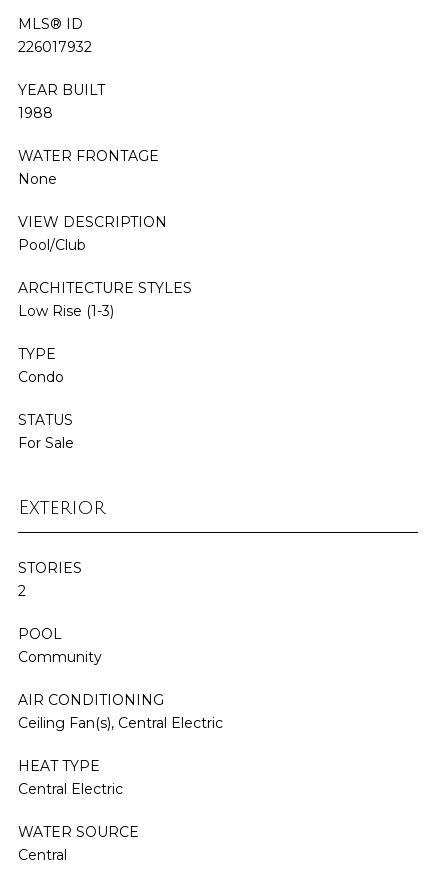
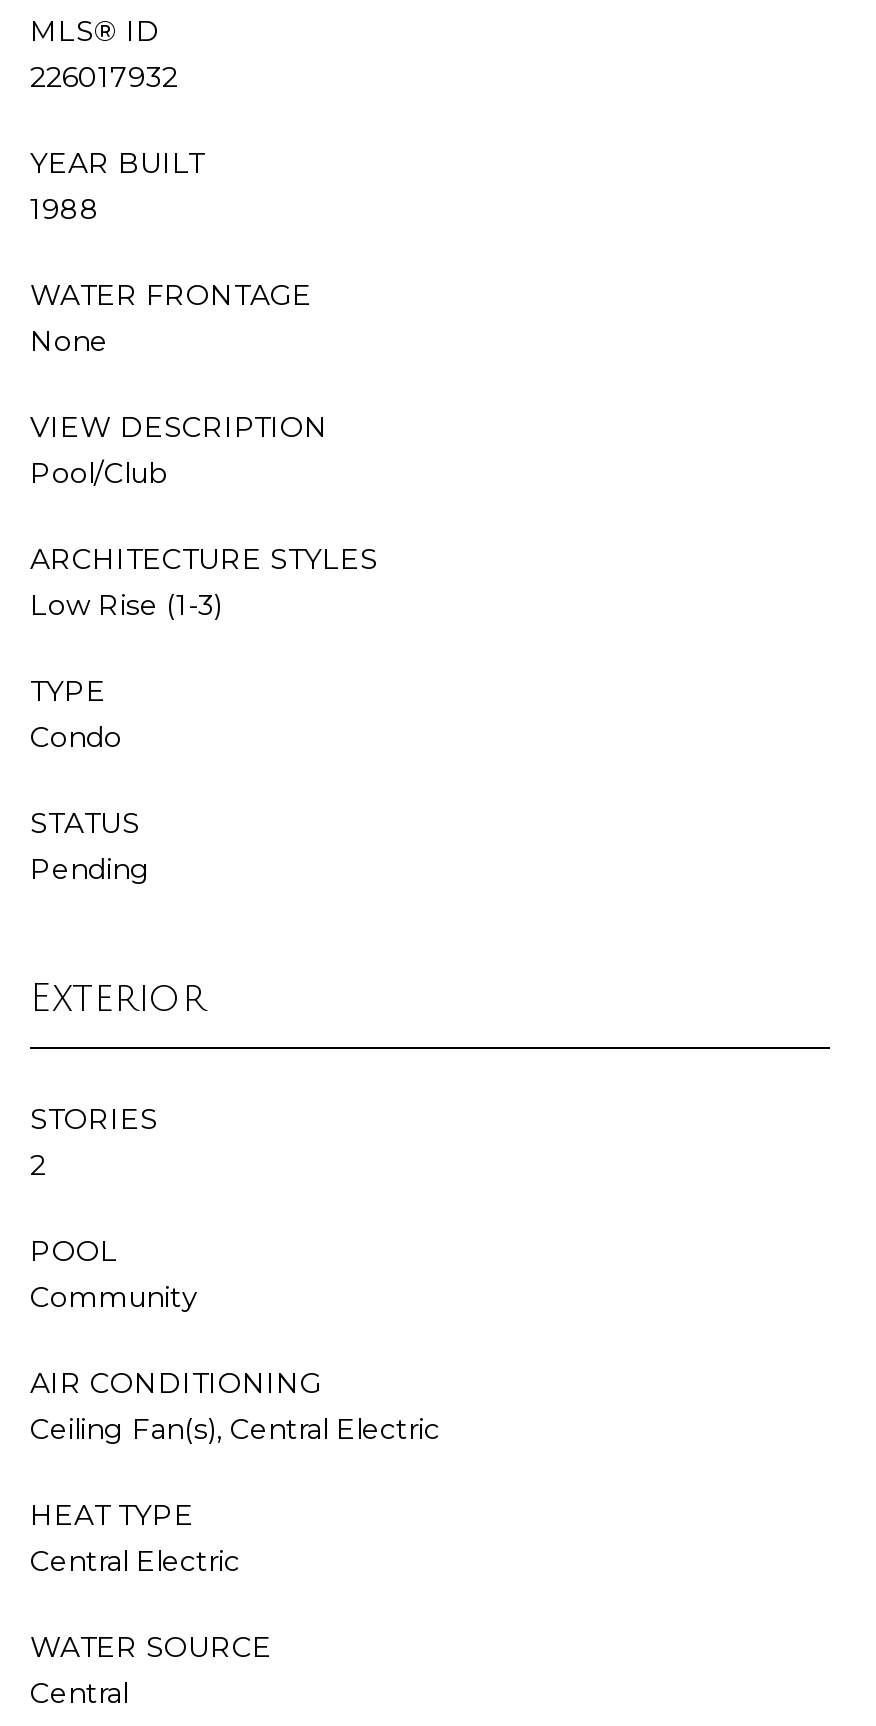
[18,434,74,452] For Sale -> [30,850,150,886] Pending

